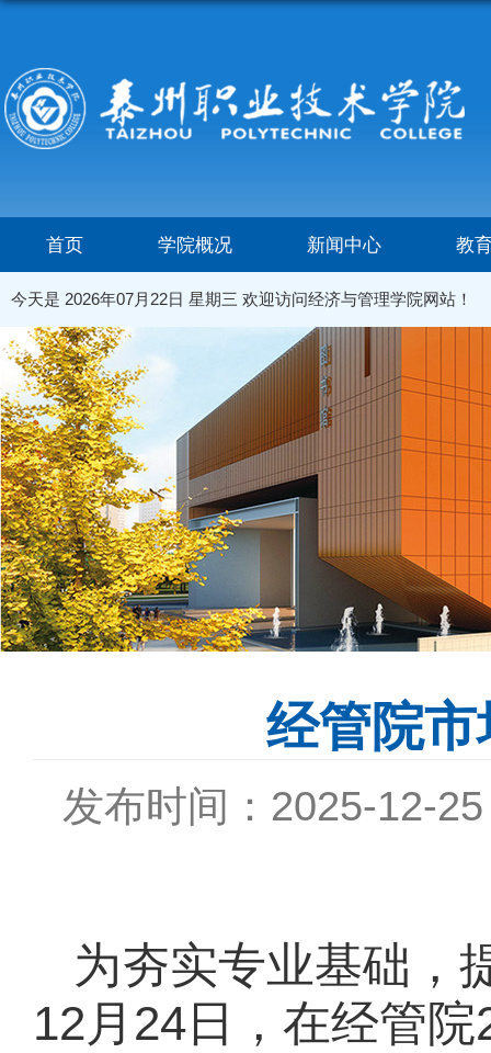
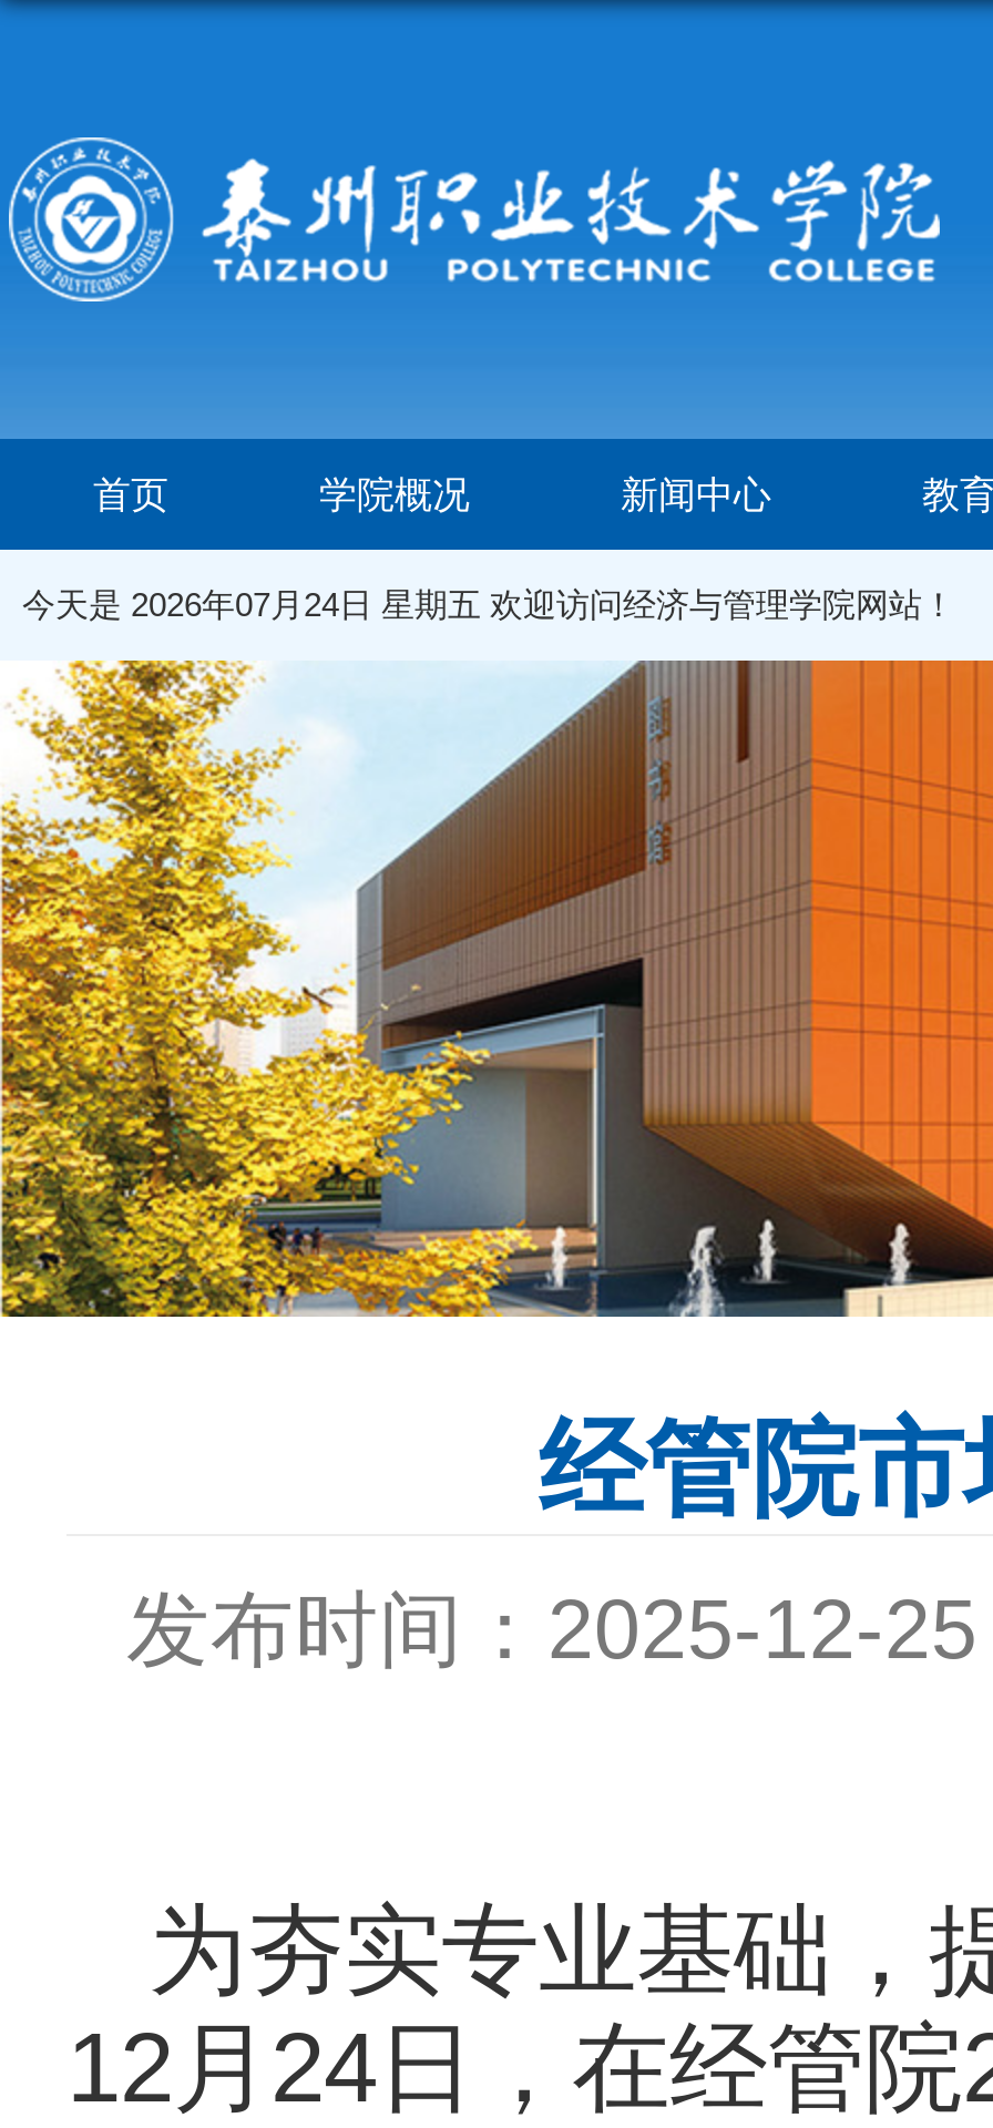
[11,290,472,308] 今天是2026年07月22日 星期三欢迎访问经济与管理学院网站！ -> [22,585,955,623] 今天是2026年07月24日 星期五欢迎访问经济与管理学院网站！

